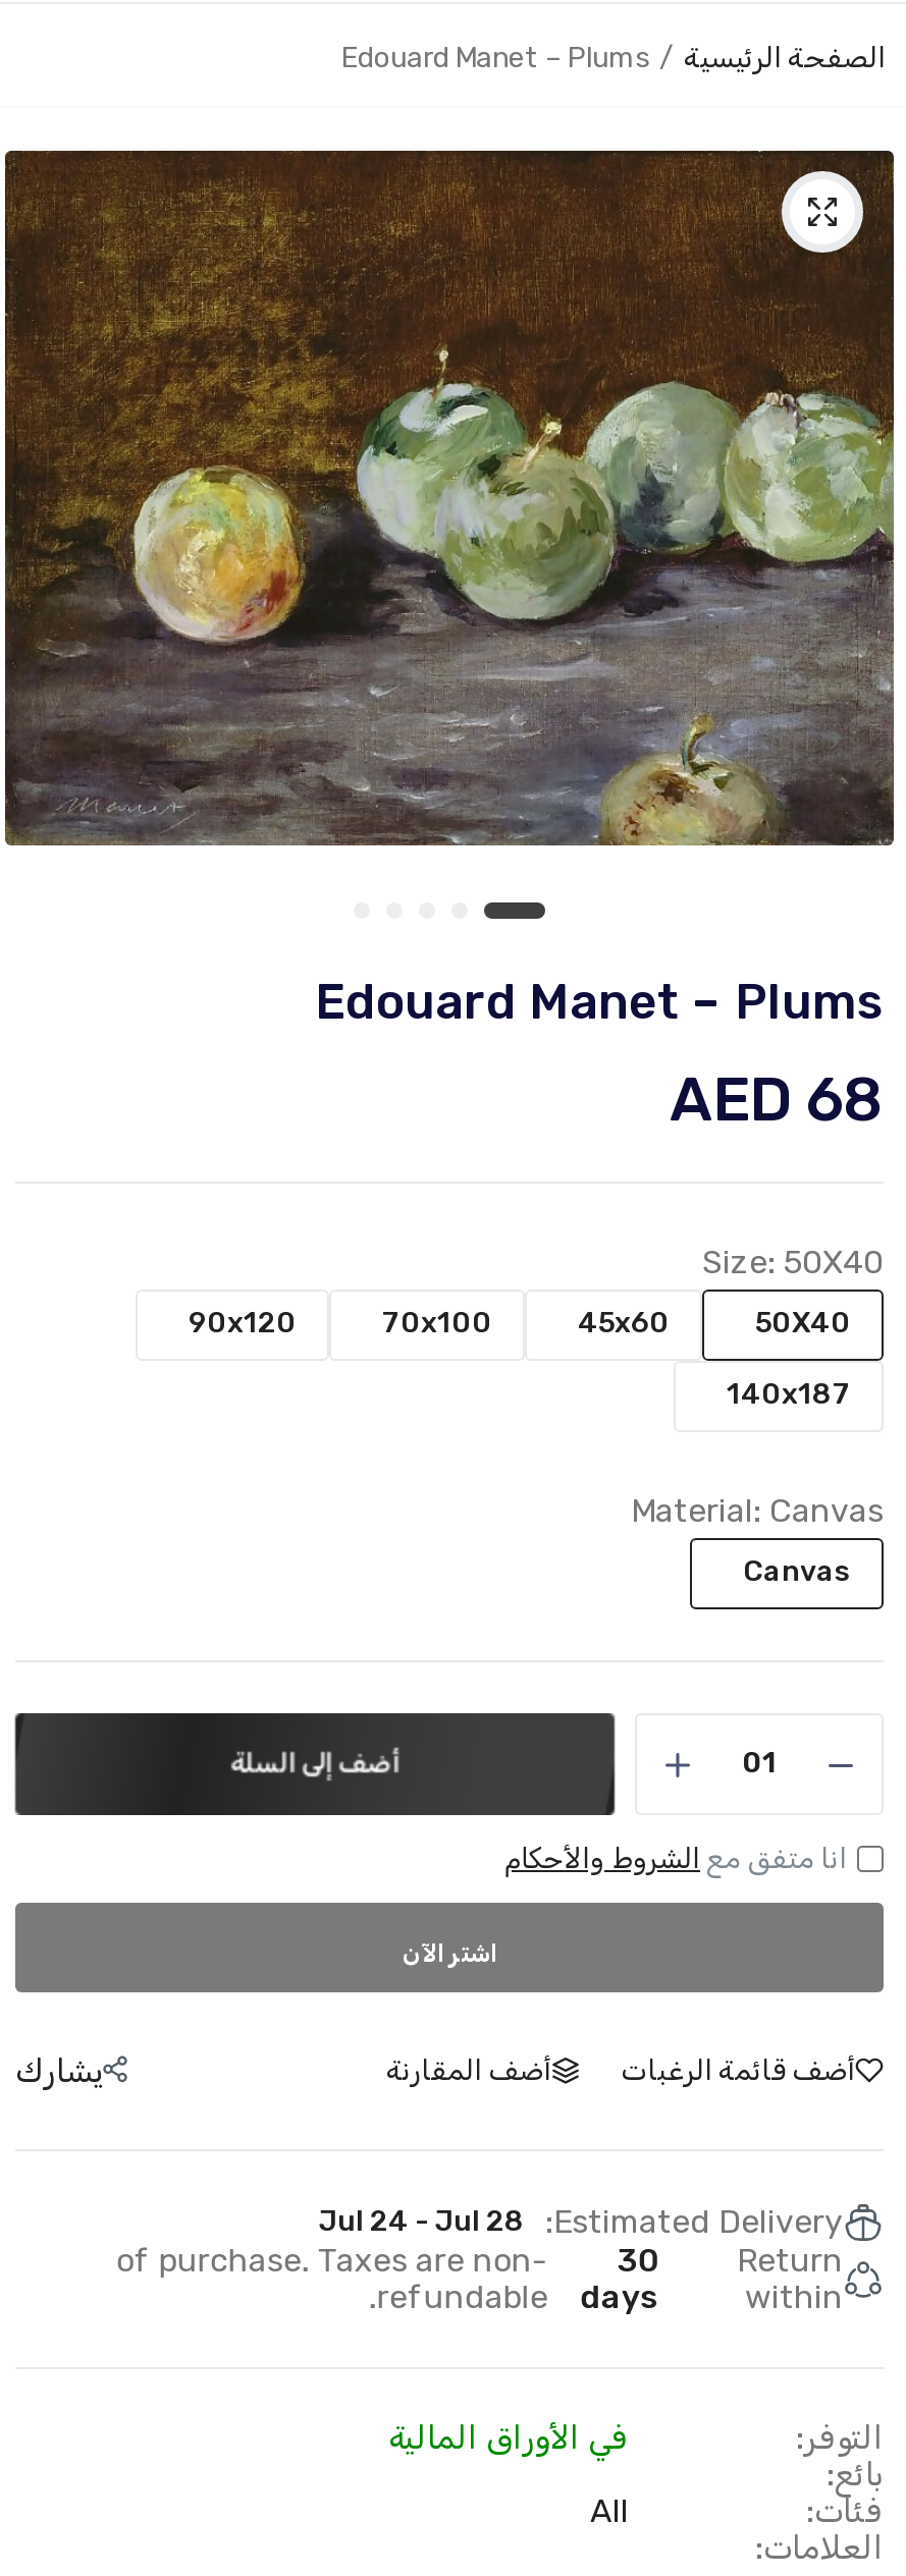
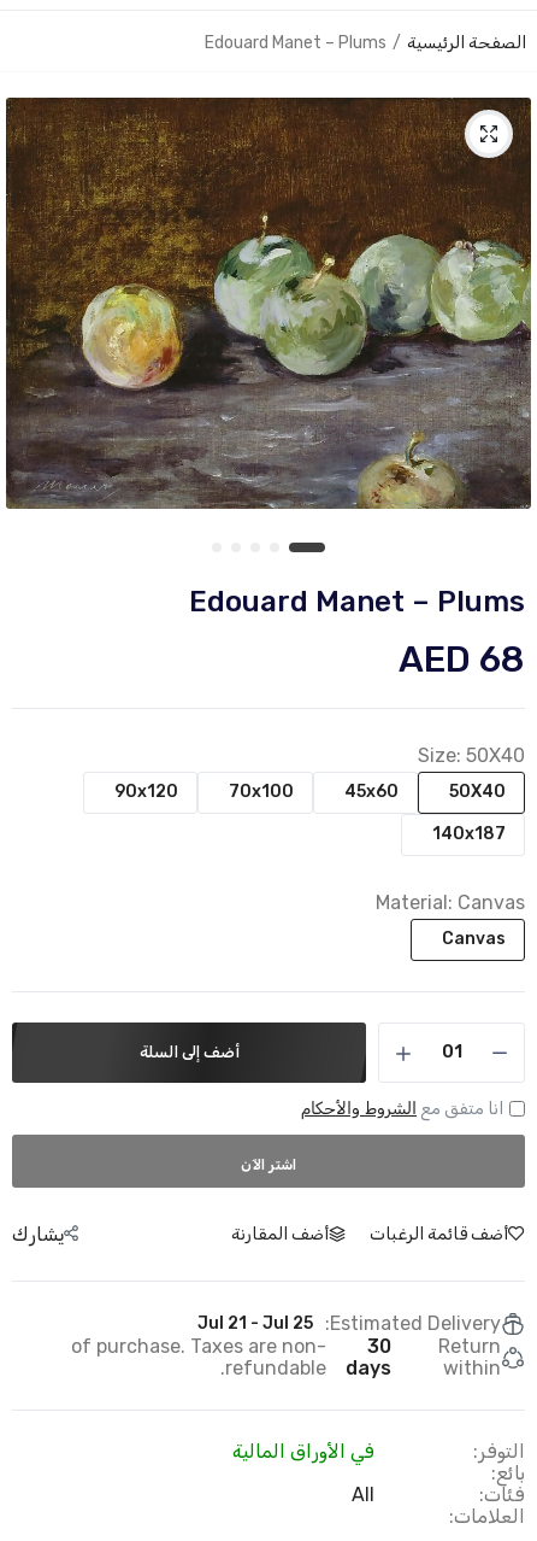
[319,2201,843,2240] Jul 24 - Jul 28 Estimated Delivery: -> [197,1311,501,1334] Jul 21 - Jul 25 Estimated Delivery:

